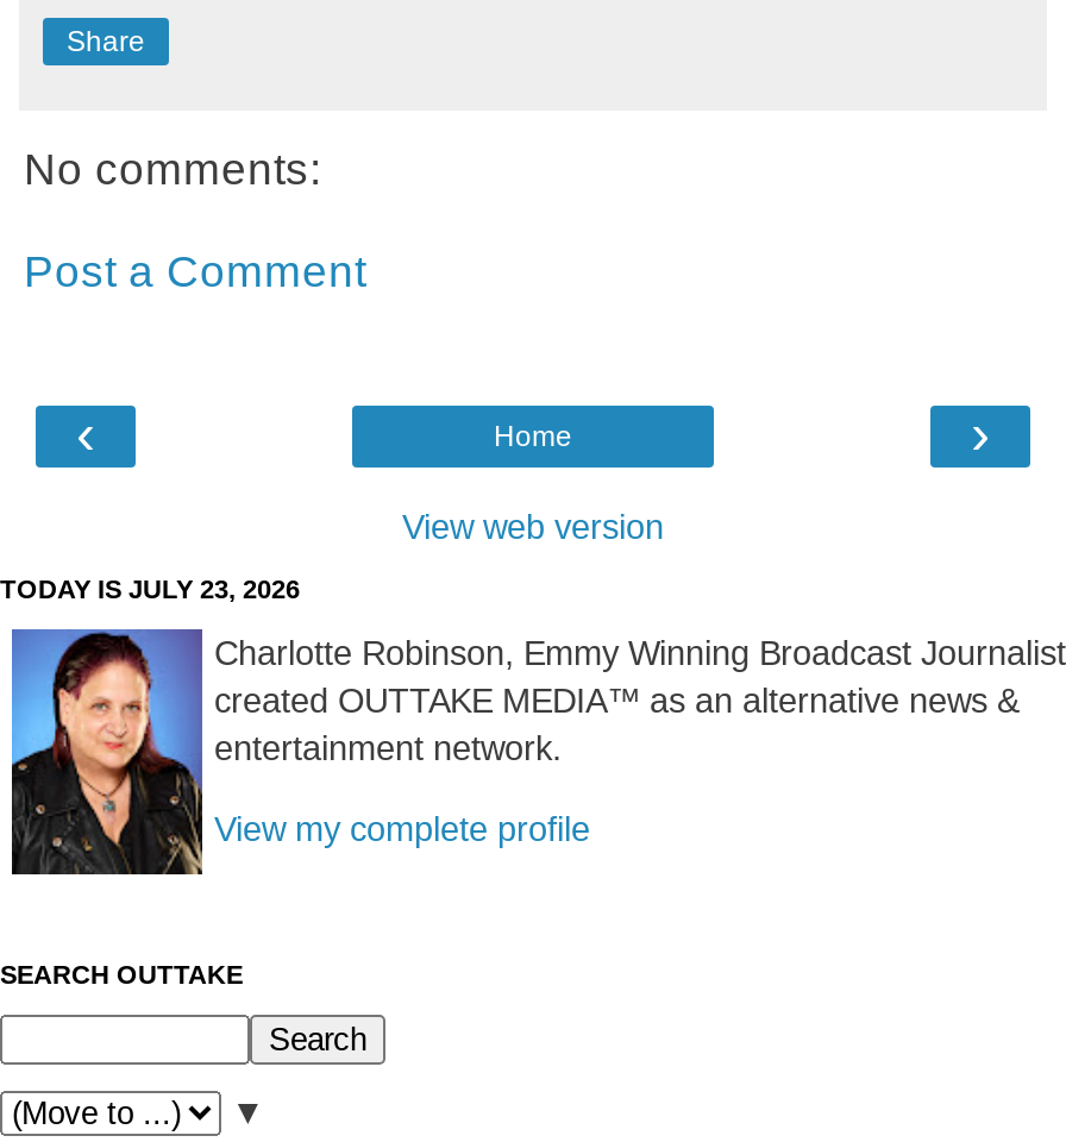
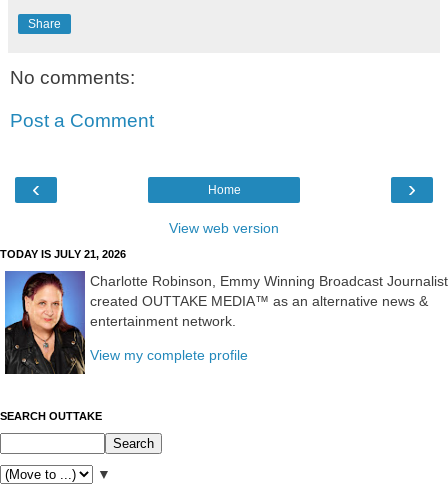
[0,574,300,603] TODAY IS JULY 23, 2026 -> [0,248,126,260] TODAY IS JULY 21, 2026

